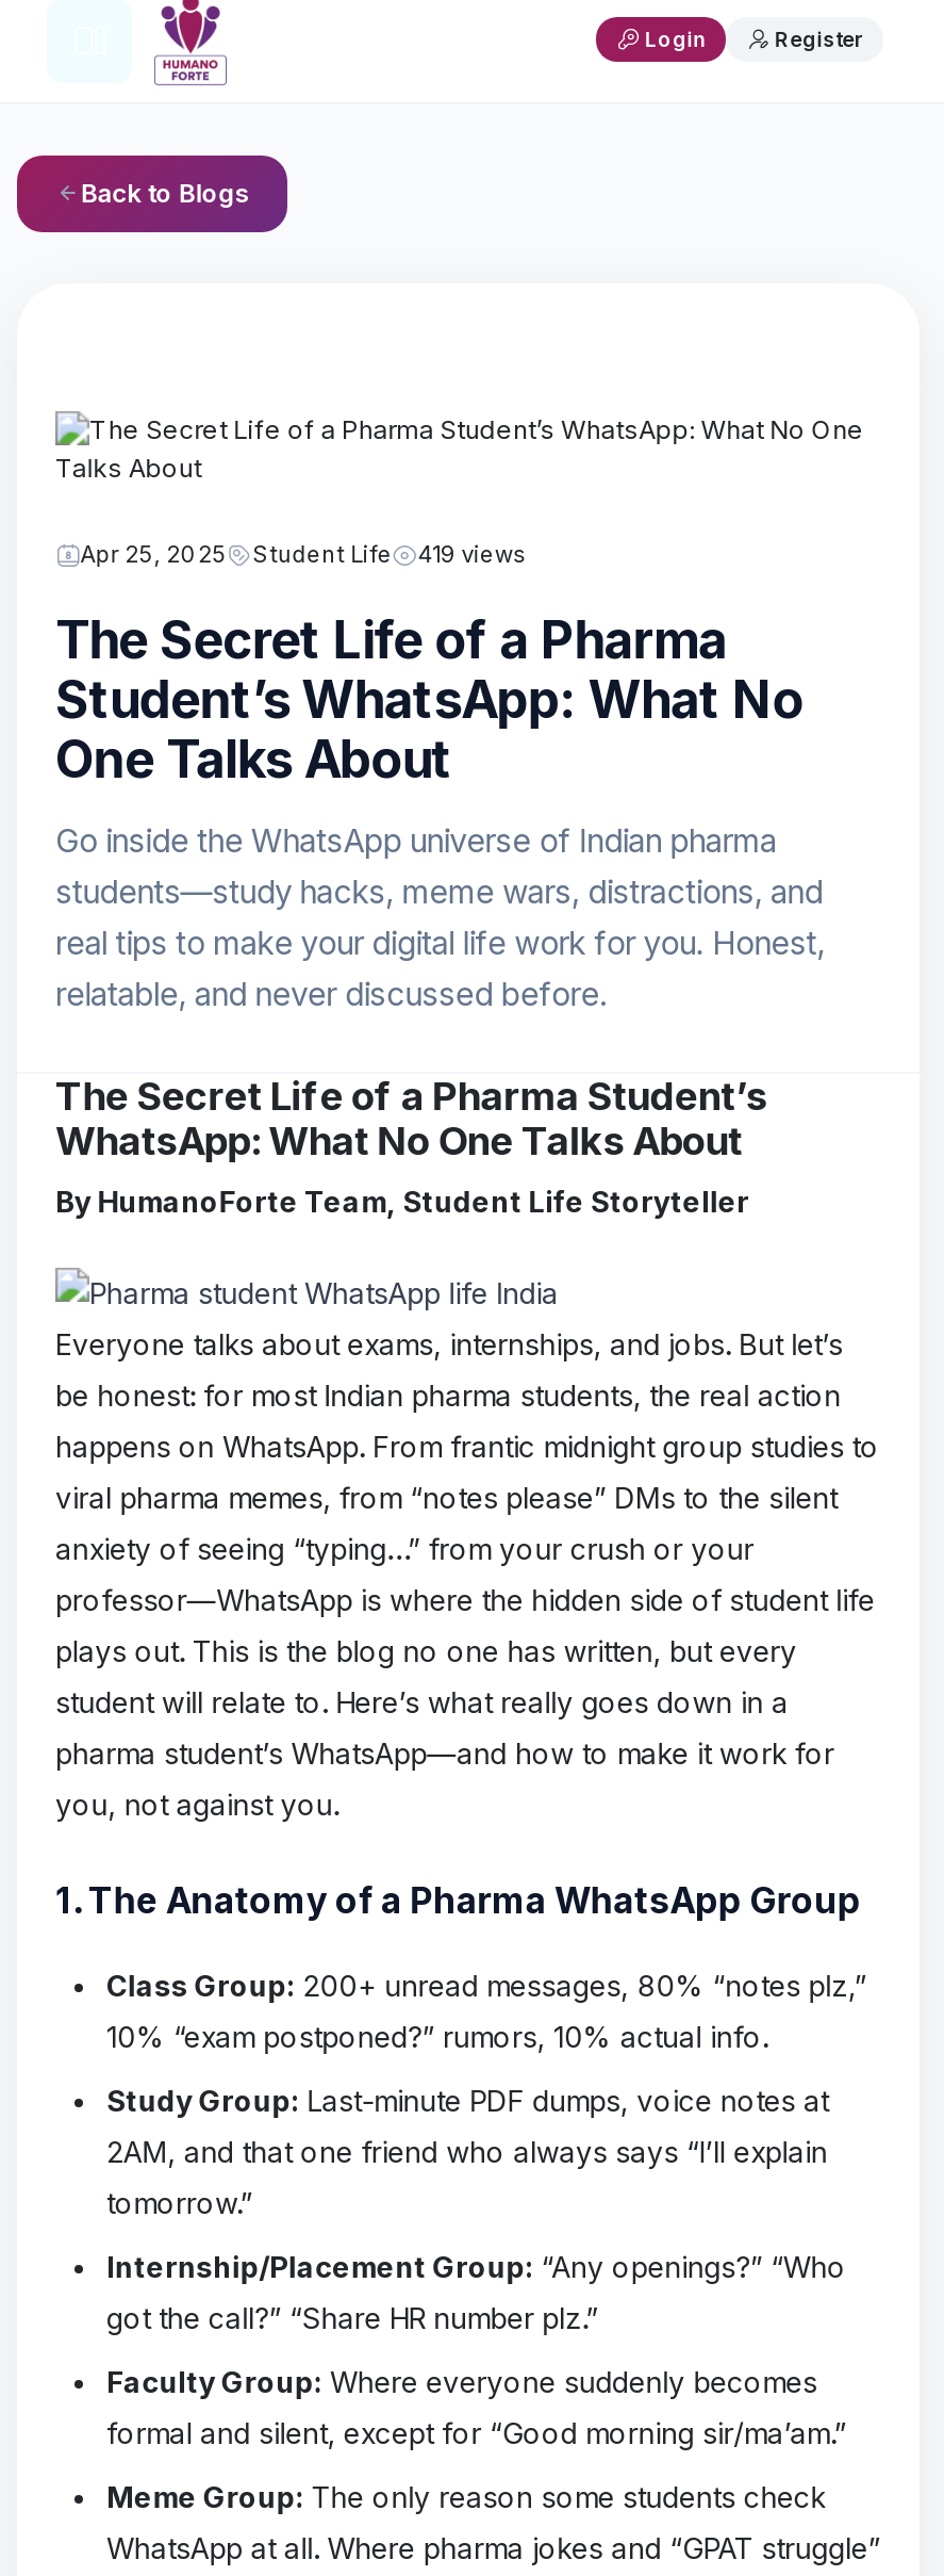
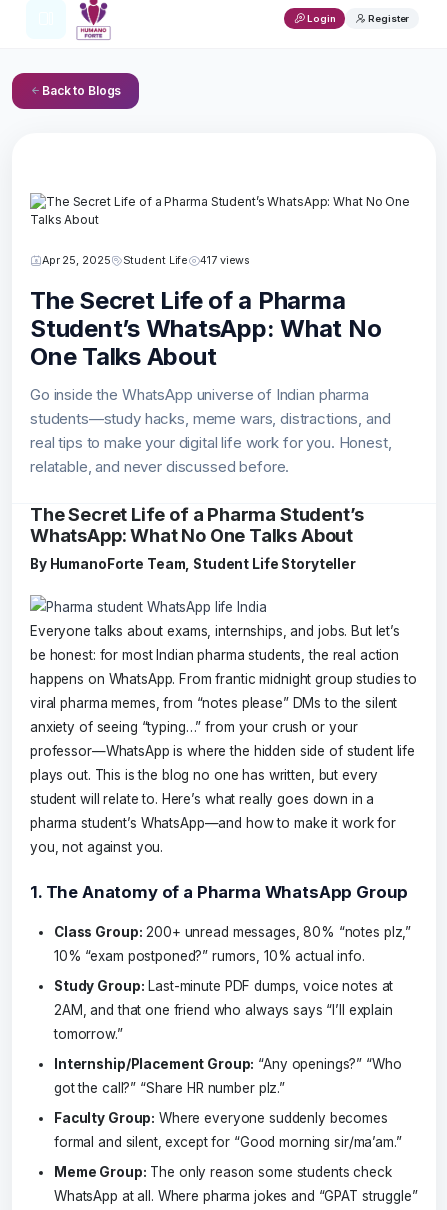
[81,541,526,569] Apr 25, 2025 Student Life 419 views -> [42,254,250,267] Apr 25, 2025 Student Life 417 views

